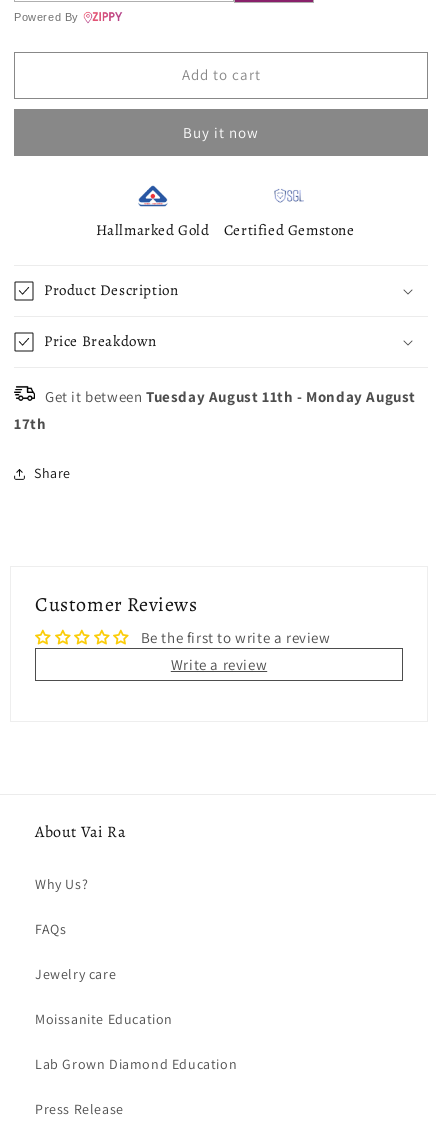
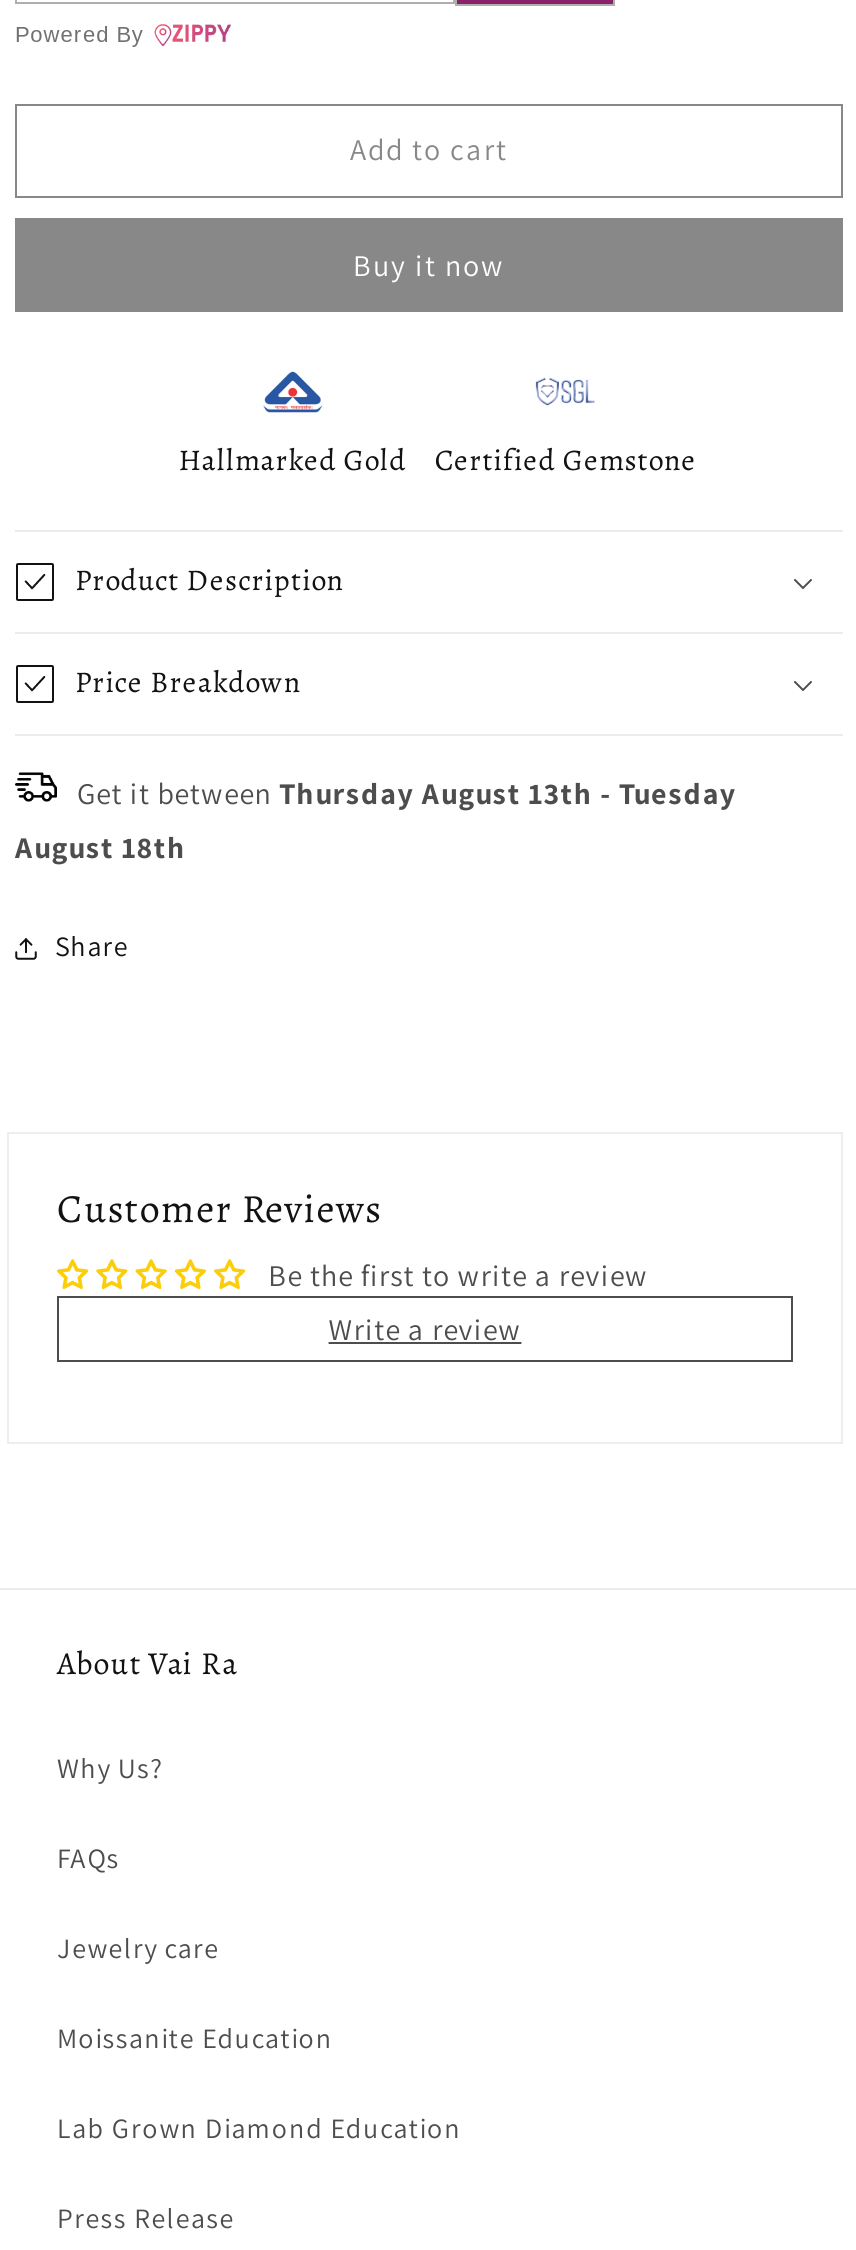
[14,387,416,433] Get it between Tuesday August 11th - Monday August | 17th -> [15,774,737,866] Get it between Thursday August 13th - Tuesday | August 18th

